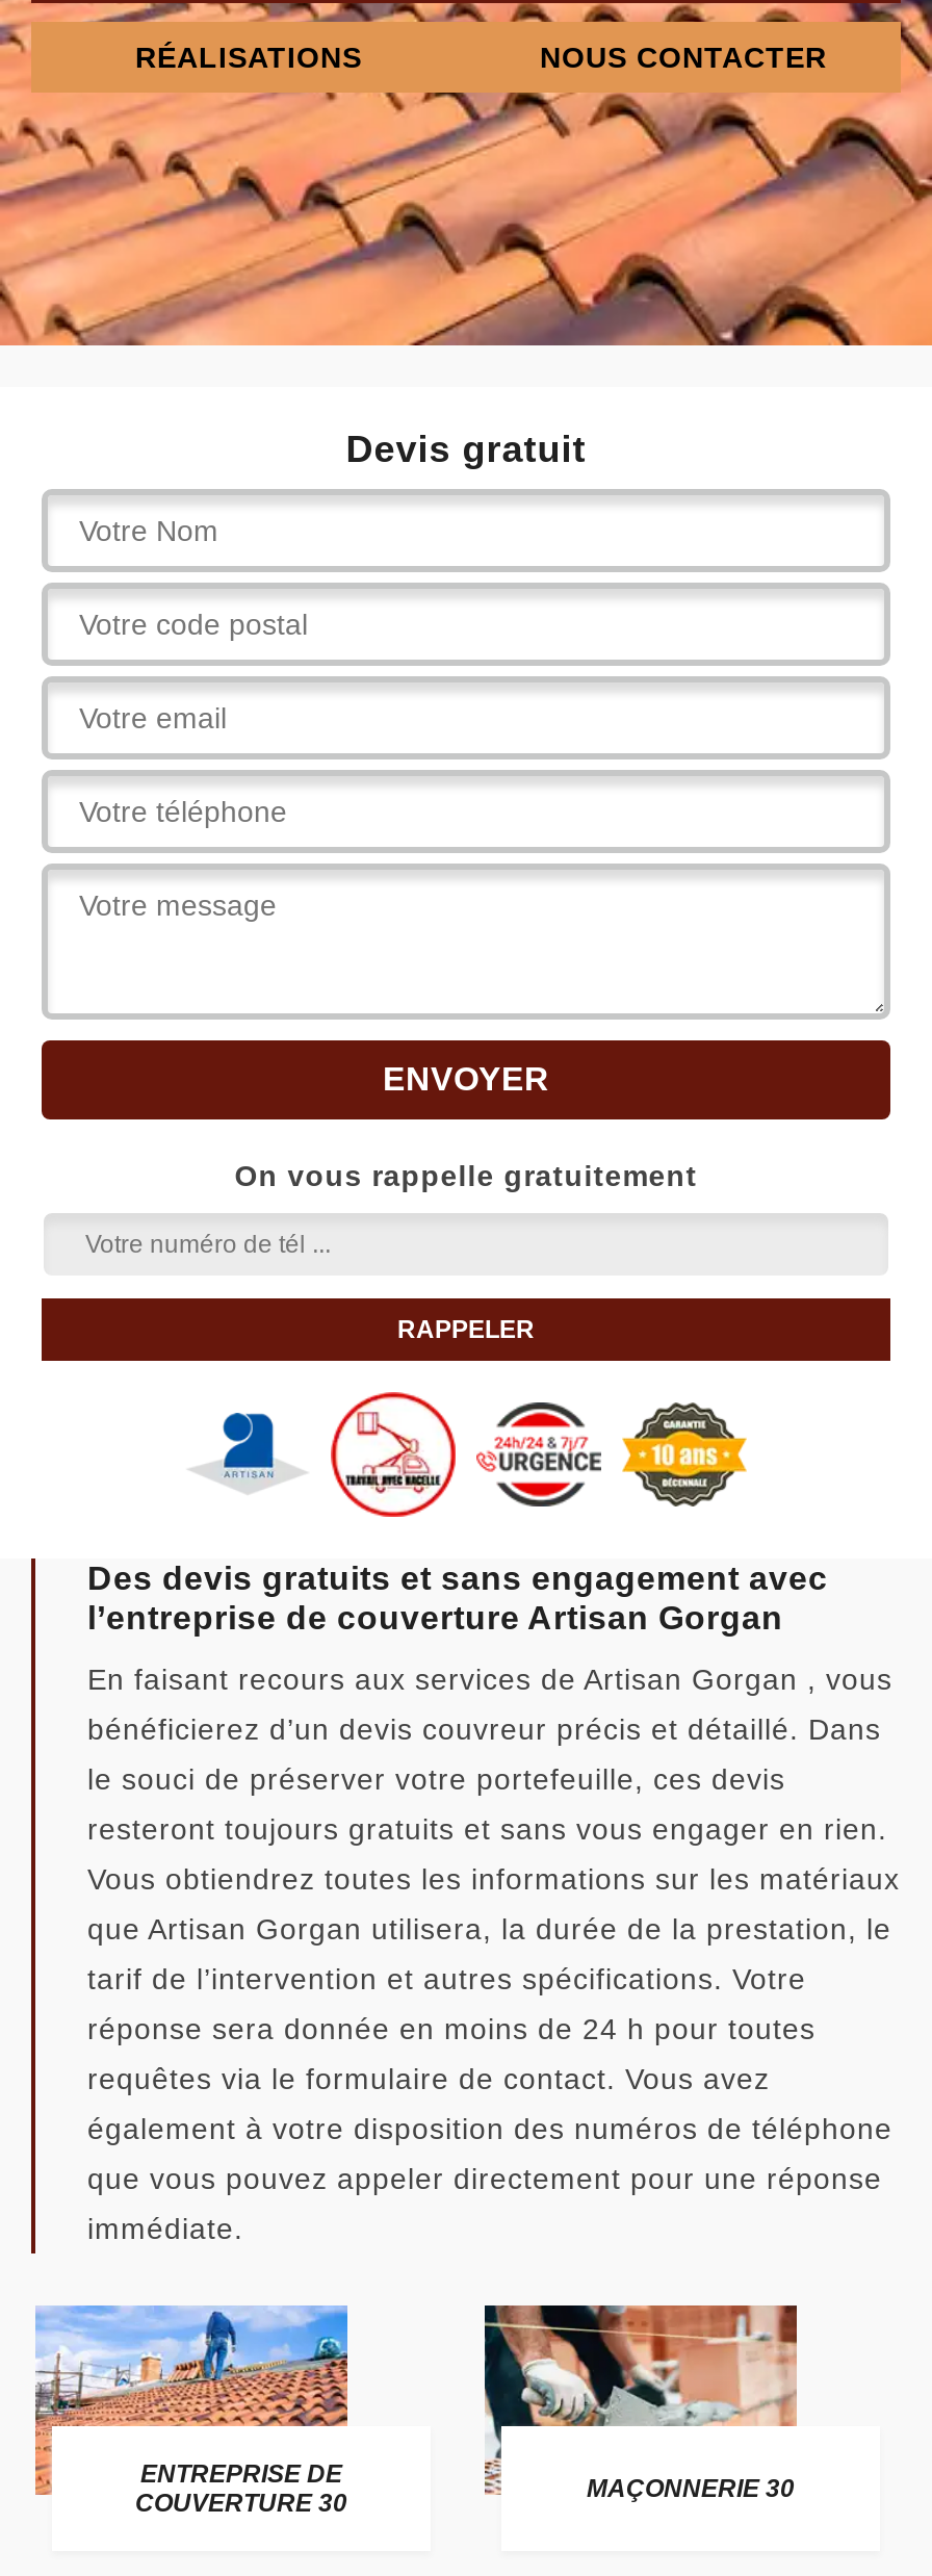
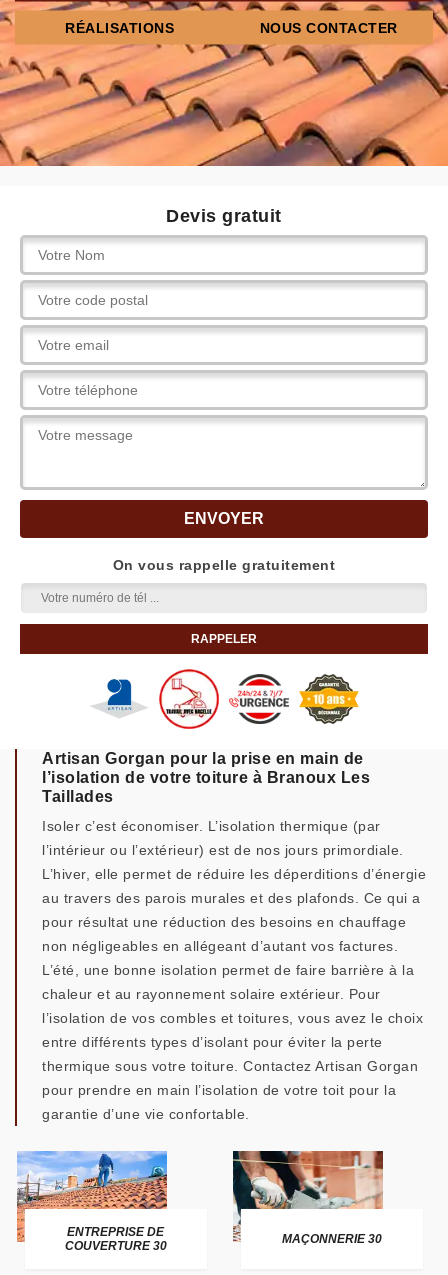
[87,1561,900,2245] Des devis gratuits et sans engagement avec | l’entreprise de couverture Artisan Gorgan | En faisant recours aux services de Artisan Gorgan , vous | bénéficierez d’un devis couvreur précis et détaillé. Dans | le souci de préserver votre portefeuille, ces devis | resteront toujours gratuits et sans vous engager en rien. | Vous obtiendrez toutes les informations sur les matériaux | que Artisan Gorgan utilisera, la durée de la prestation, le | tarif de l’intervention et autres spécifications. Votre | réponse sera donnée en moins de 24 h pour toutes | requêtes via le formulaire de contact. Vous avez | également à votre disposition des numéros de téléphone | que vous pouvez appeler directement pour une réponse | immédiate. -> [42,750,426,1122] Artisan Gorgan pour la prise en main de | l’isolation de votre toiture à Branoux Les | Taillades | Isoler c’est économiser. L’isolation thermique (par | l’intérieur ou l’extérieur) est de nos jours primordiale. | L’hiver, elle permet de réduire les déperditions d’énergie | au travers des parois murales et des plafonds. Ce qui a | pour résultat une réduction des besoins en chauffage | non négligeables en allégeant d’autant vos factures. | L’été, une bonne isolation permet de faire barrière à la | chaleur et au rayonnement solaire extérieur. Pour | l’isolation de vos combles et toitures, vous avez le choix | entre différents types d’isolant pour éviter la perte | thermique sous votre toiture. Contactez Artisan Gorgan | pour prendre en main l’isolation de votre toit pour la | garantie d’une vie confortable.

